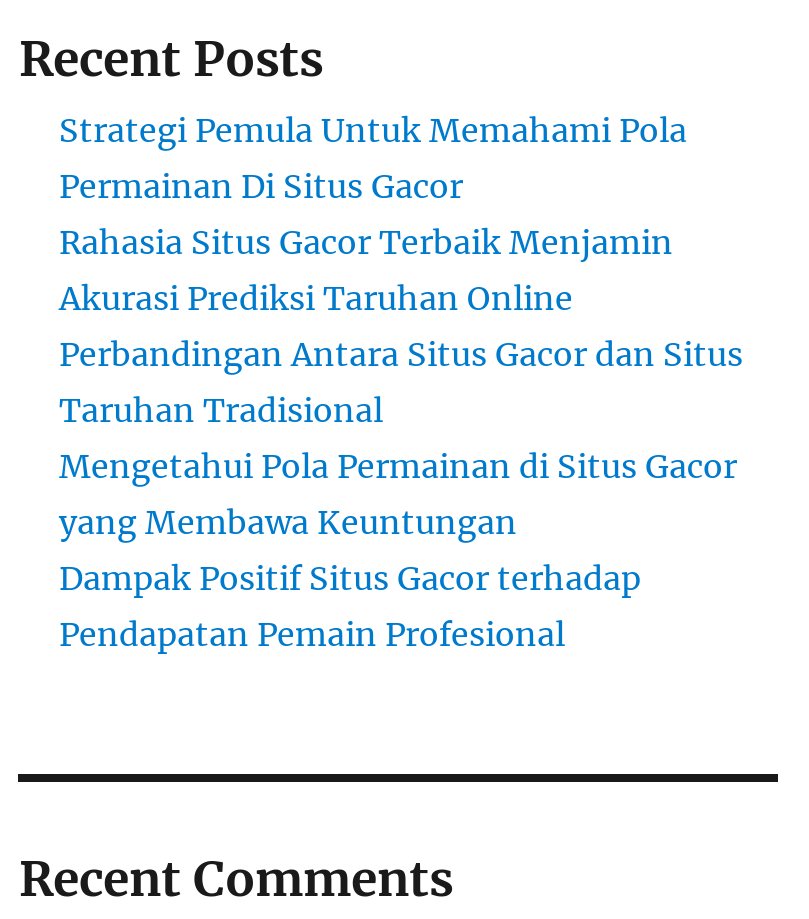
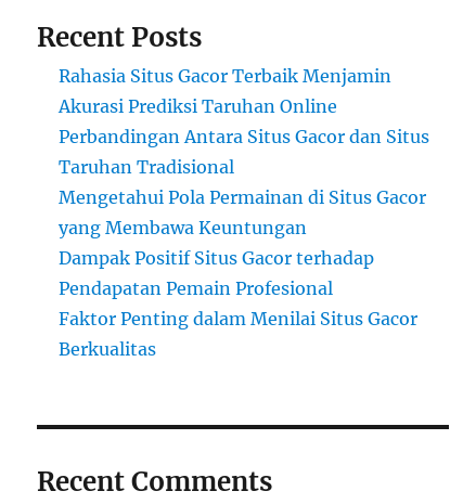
[59,110,687,206] Strategi Pemula Untuk Memahami Pola | Permainan Di Situs Gacor -> none
moved [59,222,743,654] -> [59,65,430,299]: Rahasia Situs Gacor Terbaik Menjamin | Akurasi Prediksi Taruhan Online | Perbandingan Antara Situs Gacor dan Situs | Taruhan Tradisional | Mengetahui Pola Permainan di Situs Gacor | yang Membawa Keuntungan | Dampak Positif Situs Gacor terhadap | Pendapatan Pemain Profesional
none -> [59,308,418,360] Faktor Penting dalam Menilai Situs Gacor | Berkualitas

